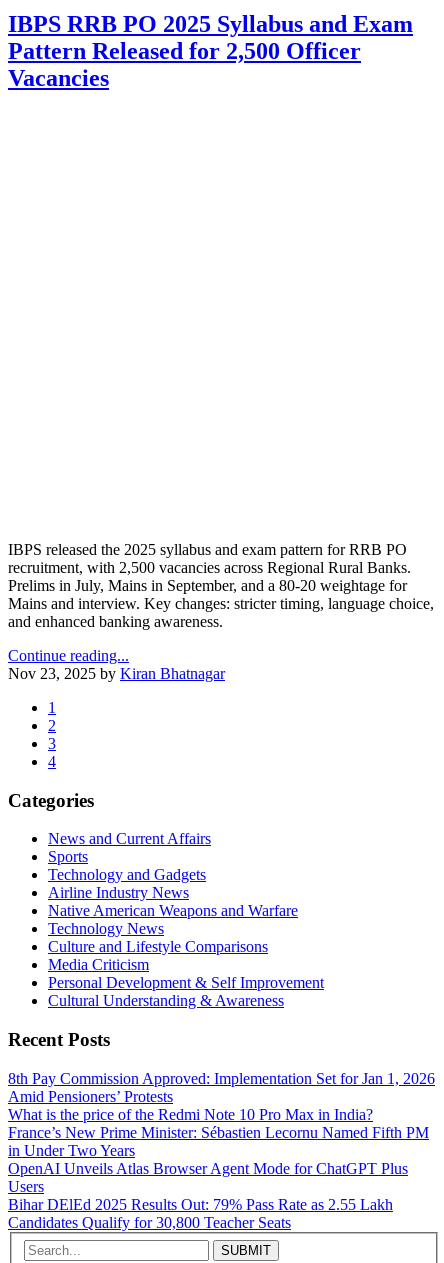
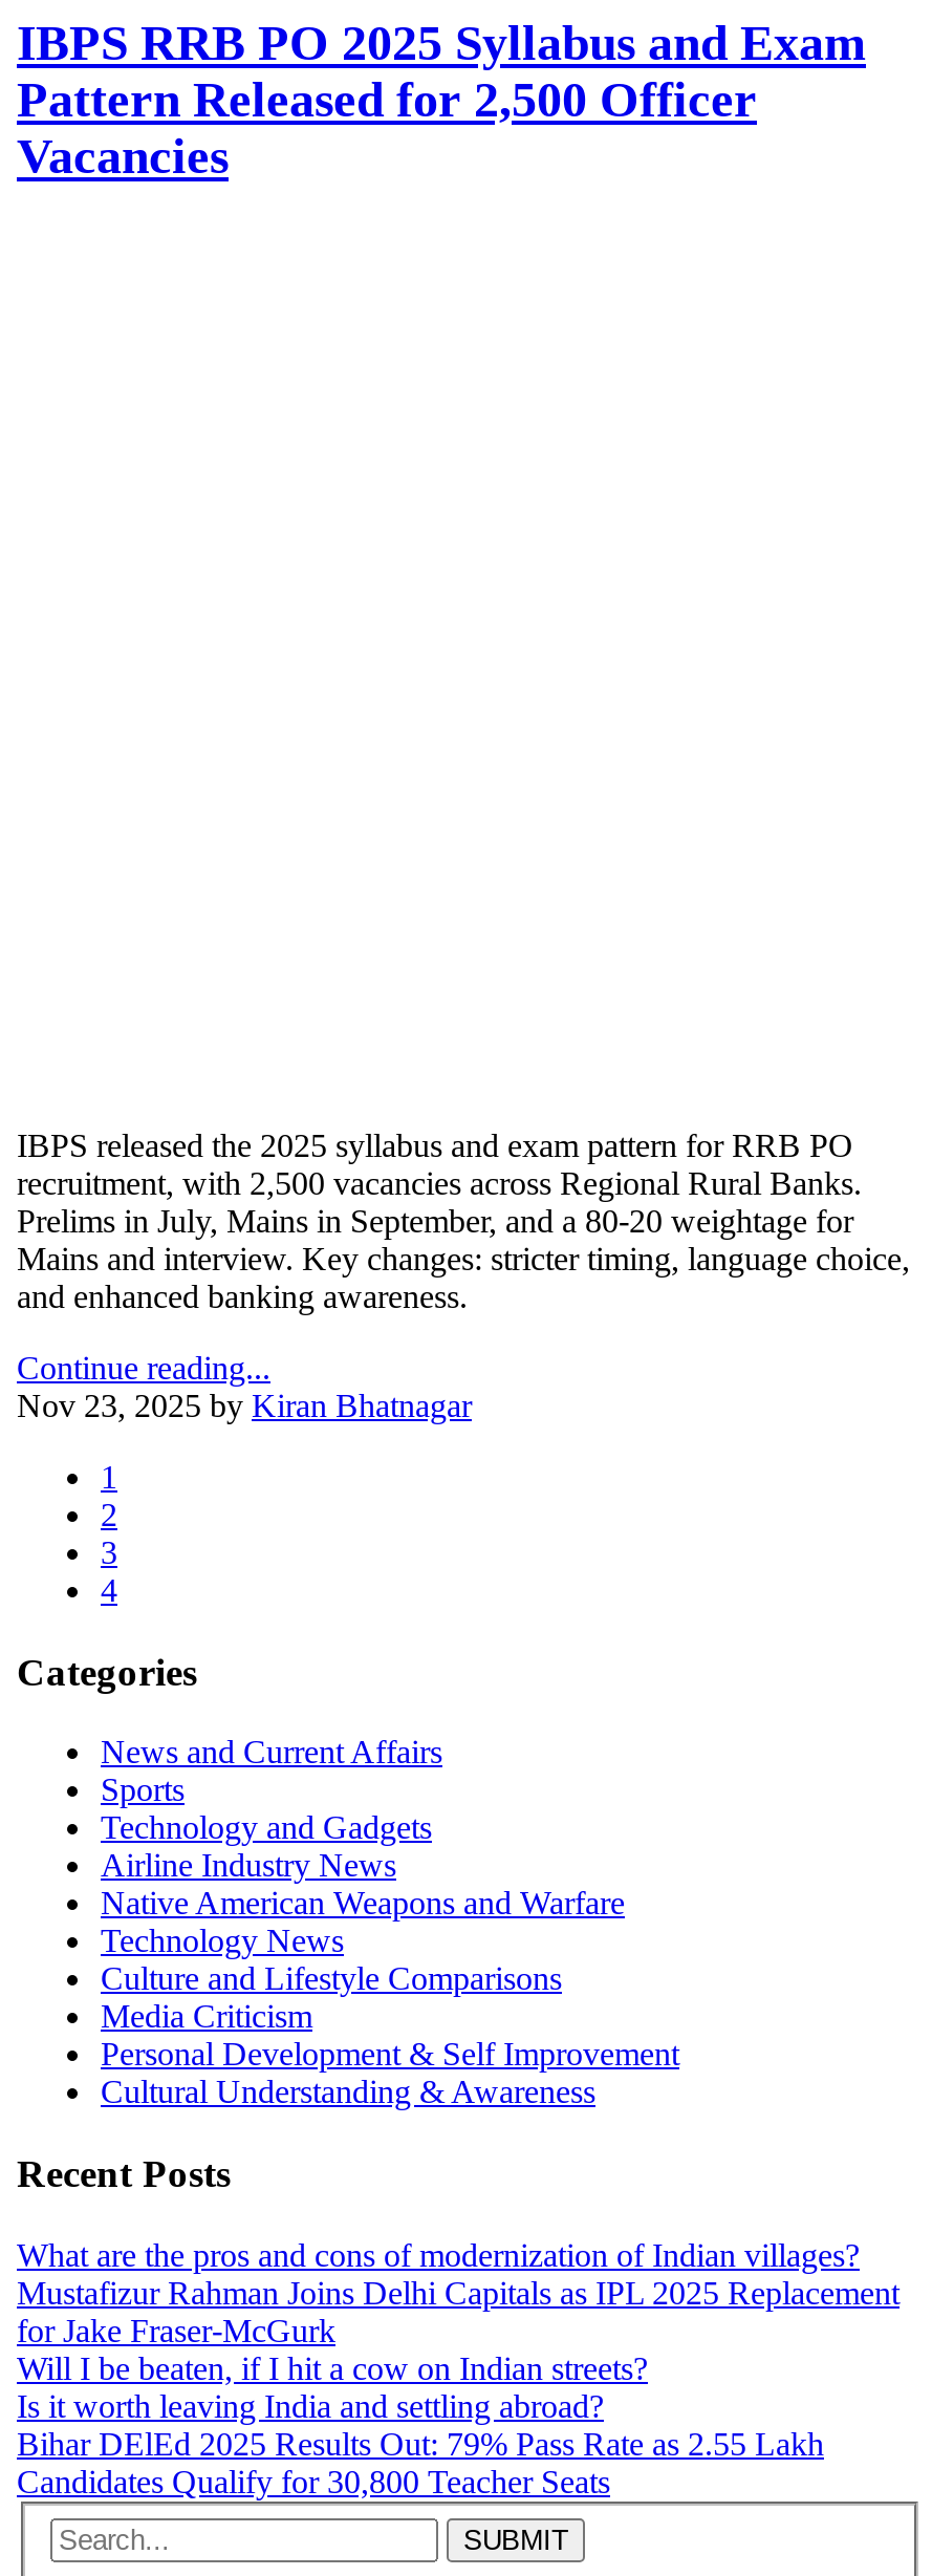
[8,1070,435,1195] 8th Pay Commission Approved: Implementation Set for Jan 1, 2026 | Amid Pensioners’ Protests | What is the price of the Redmi Note 10 Pro Max in India? | France’s New Prime Minister: Sébastien Lecornu Named Fifth PM | in Under Two Years | OpenAI Unveils Atlas Browser Agent Mode for ChatGPT Plus | Users -> [17,2237,900,2424] What are the pros and cons of modernization of Indian villages? | Mustafizur Rahman Joins Delhi Capitals as IPL 2025 Replacement | for Jake Fraser-McGurk | Will I be beaten, if I hit a cow on Indian streets? | Is it worth leaving India and settling abroad?

